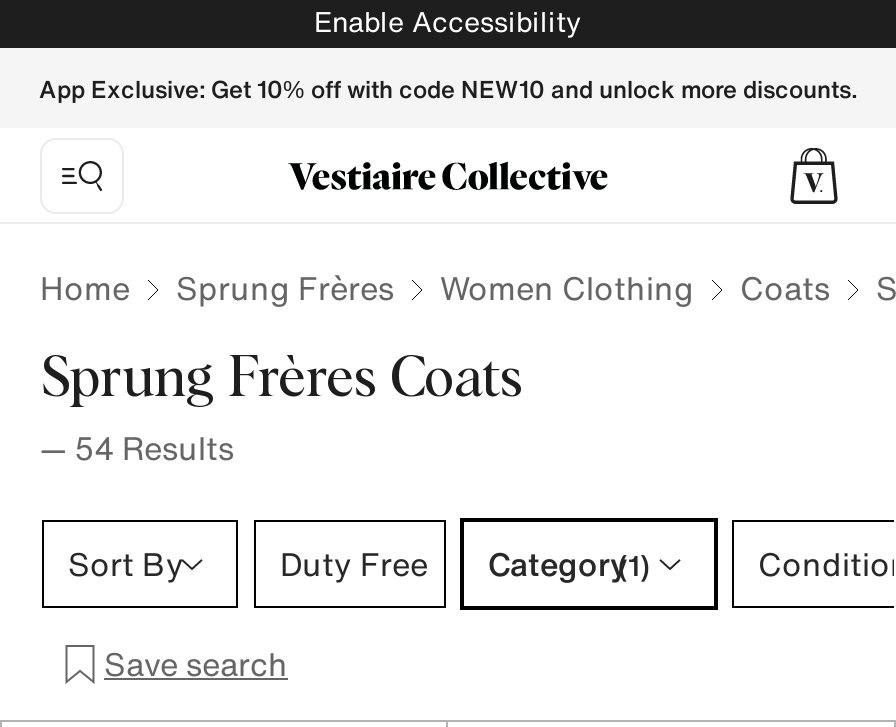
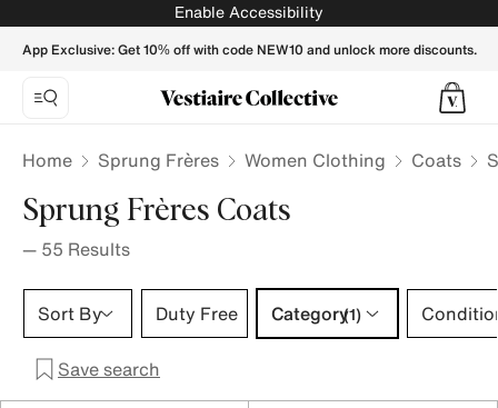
[40,424,234,472] — 54 Results -> [22,236,130,262] — 55 Results

